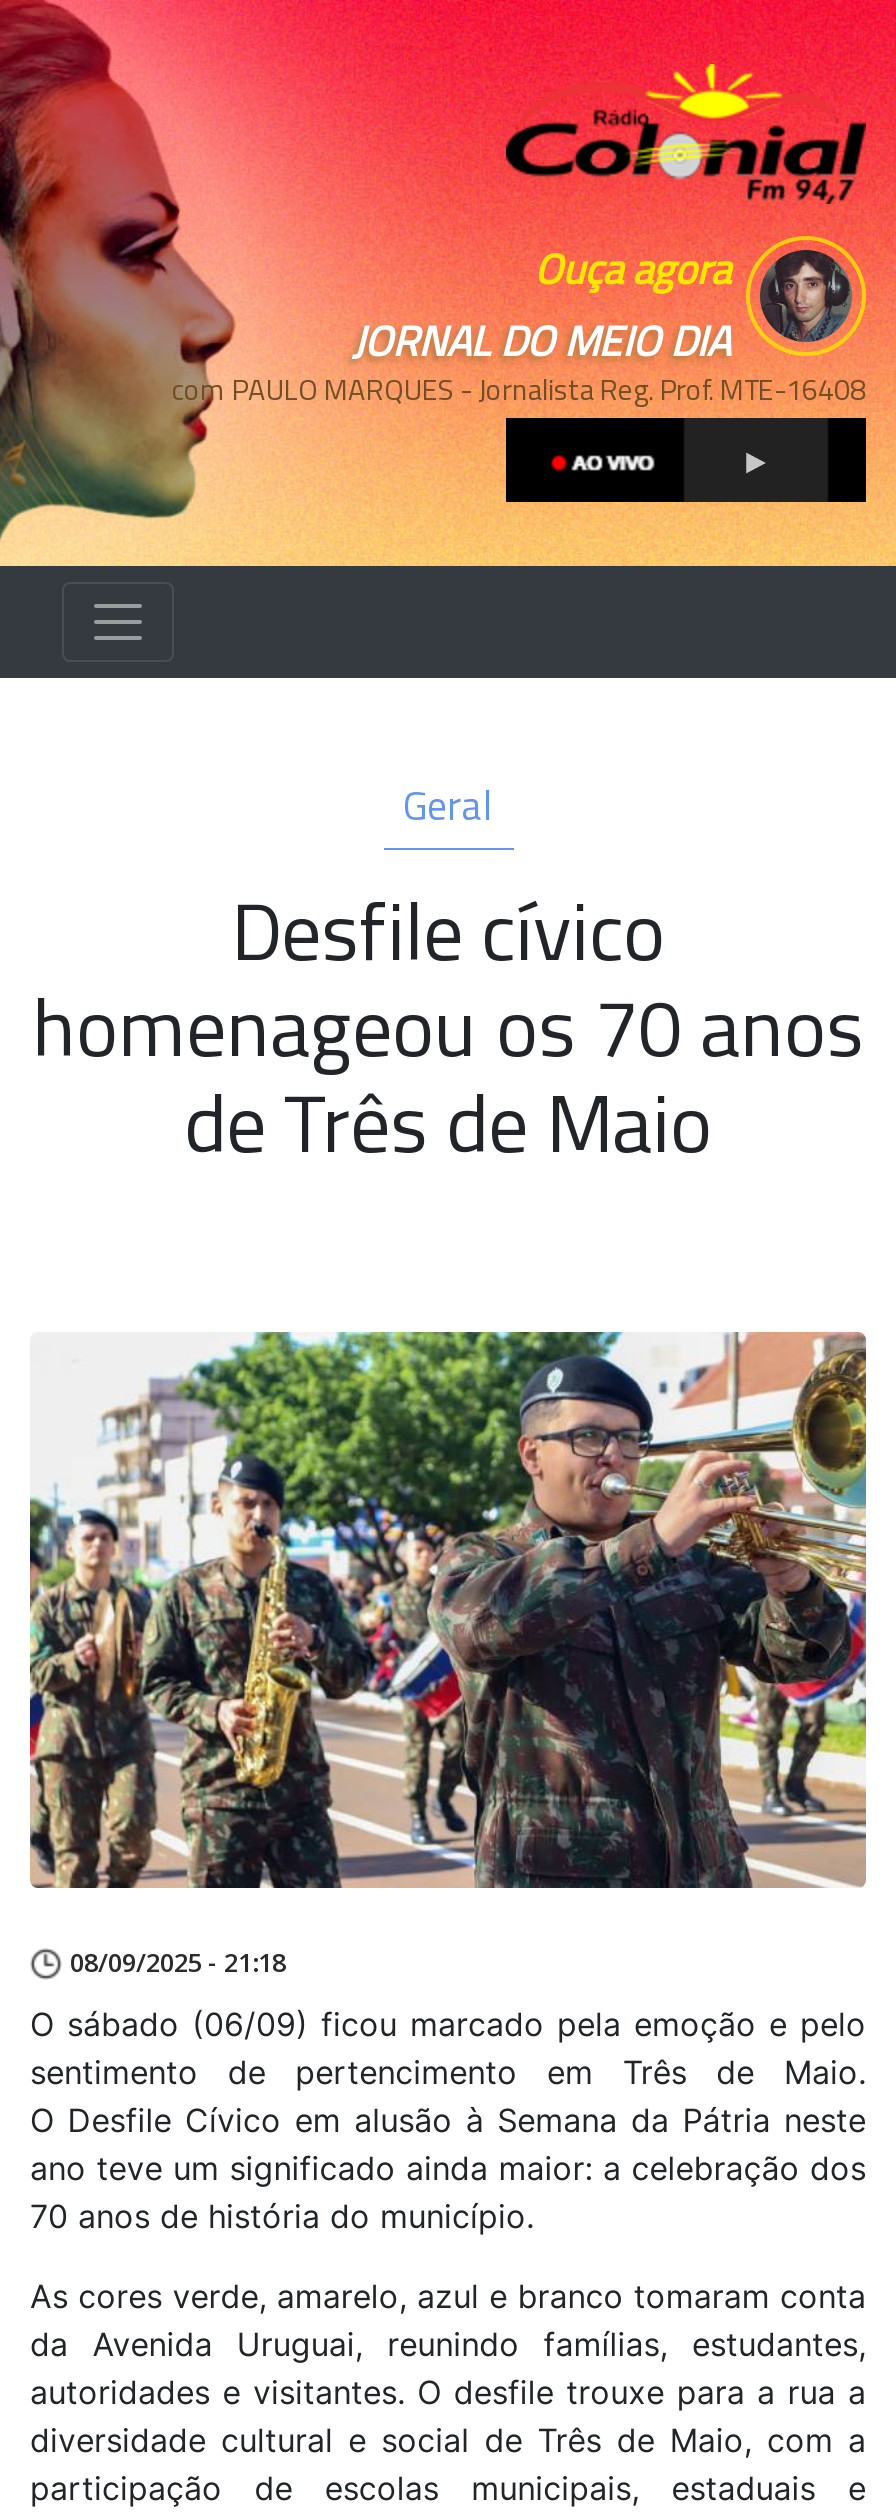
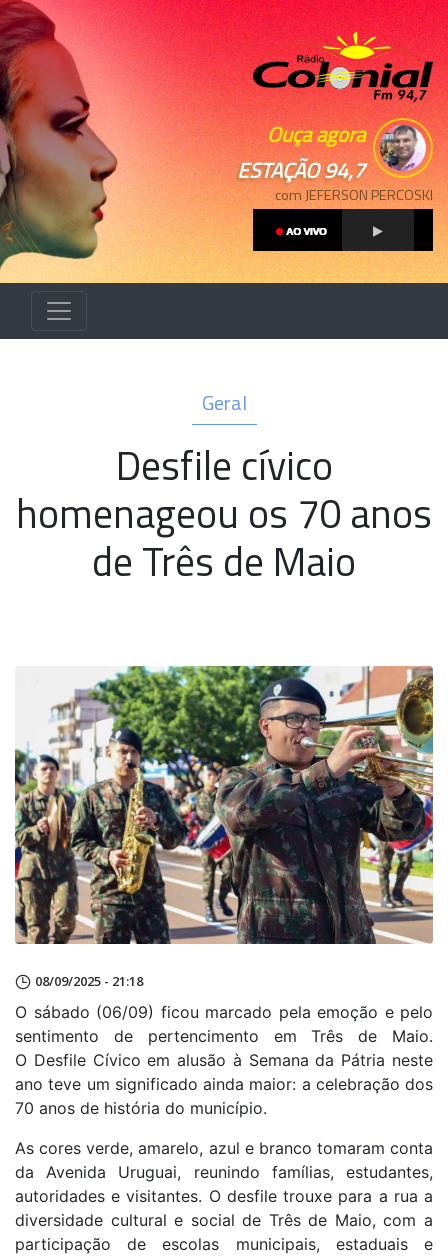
[172,250,866,412] [image] | JORNAL DO MEIO DIA | com PAULO MARQUES - Jornalista Reg. Prof. MTE-16408 -> [237,125,433,206] [image] | ESTAÇÃO 94,7 | com JEFERSON PERCOSKI

